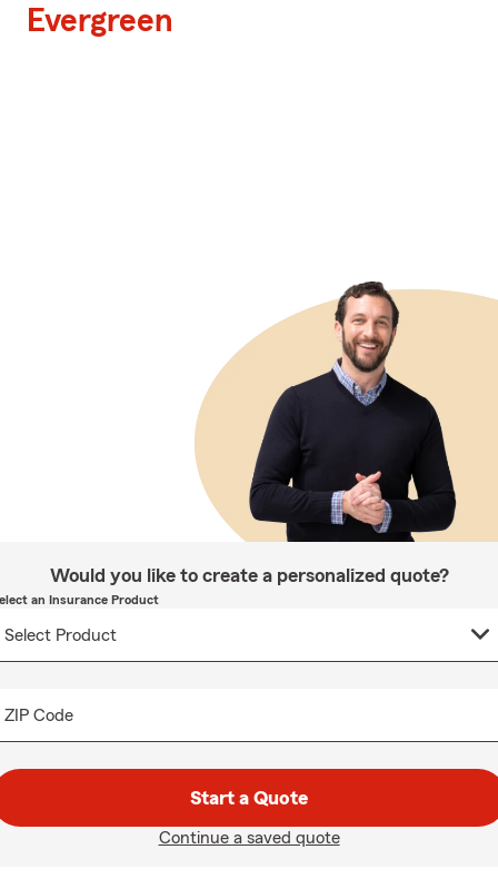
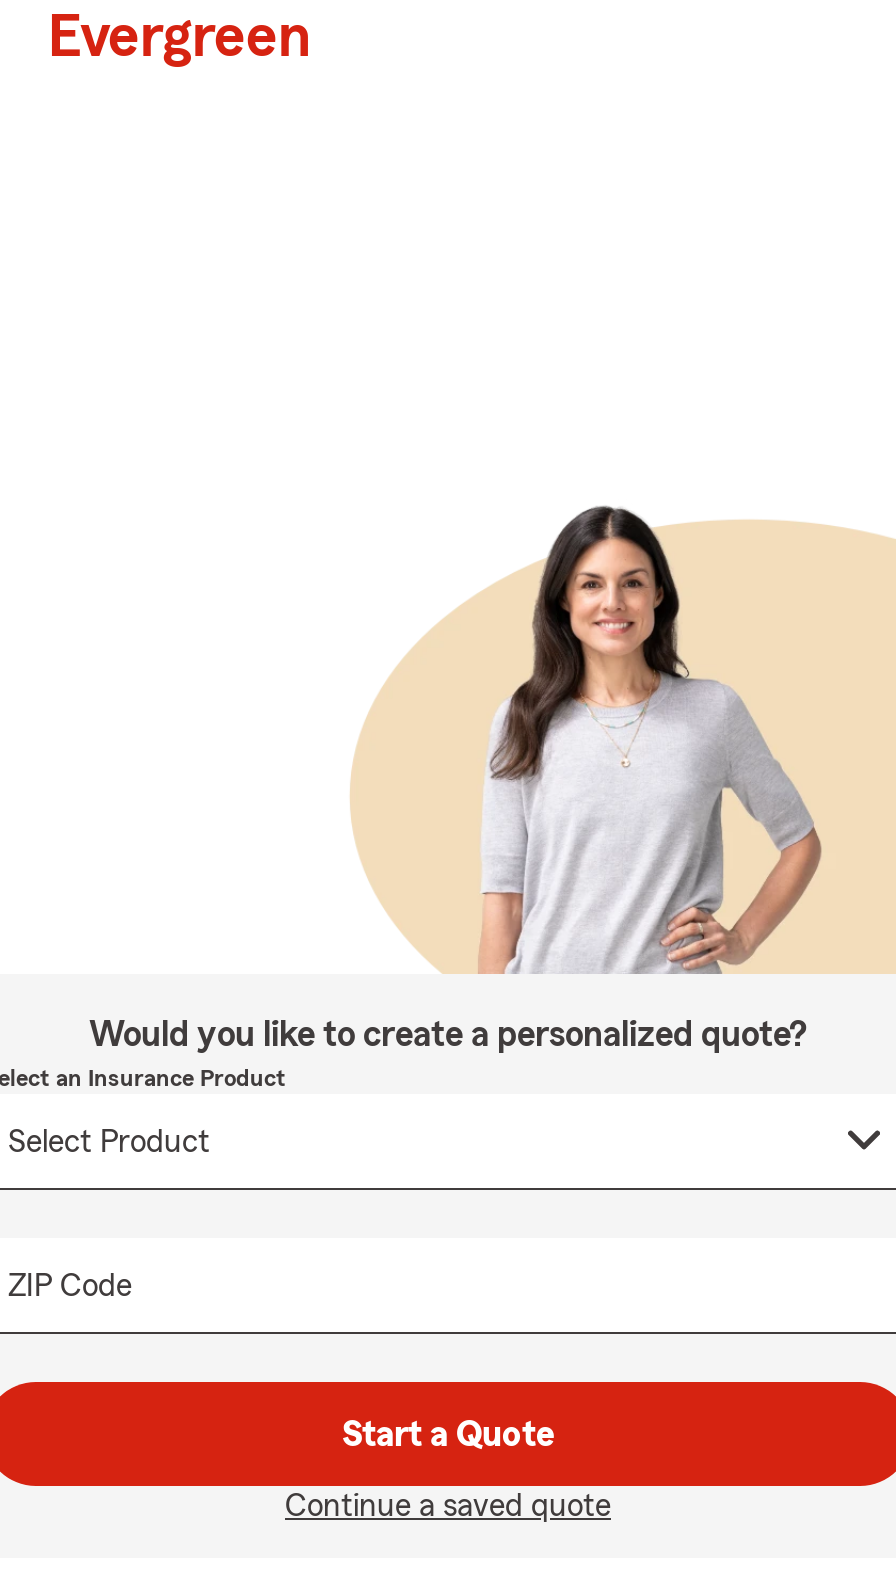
[248,280,457,543] [image] -> [448,504,822,974] [image]

